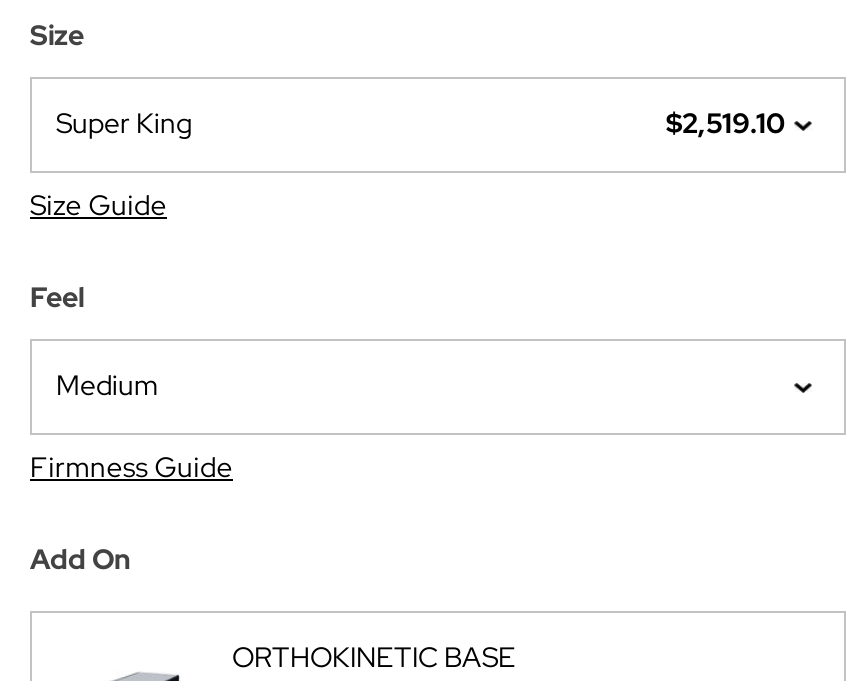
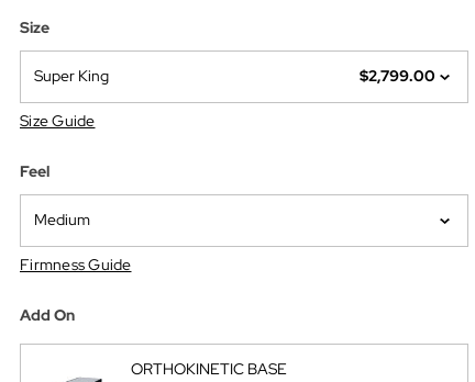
[666,106,786,142] $2,519.10 -> [360,66,435,86] $2,799.00

